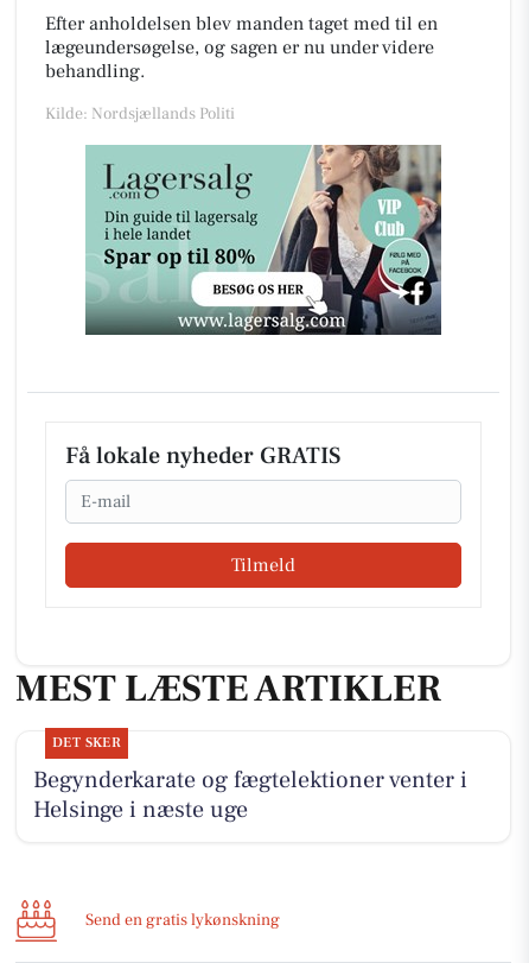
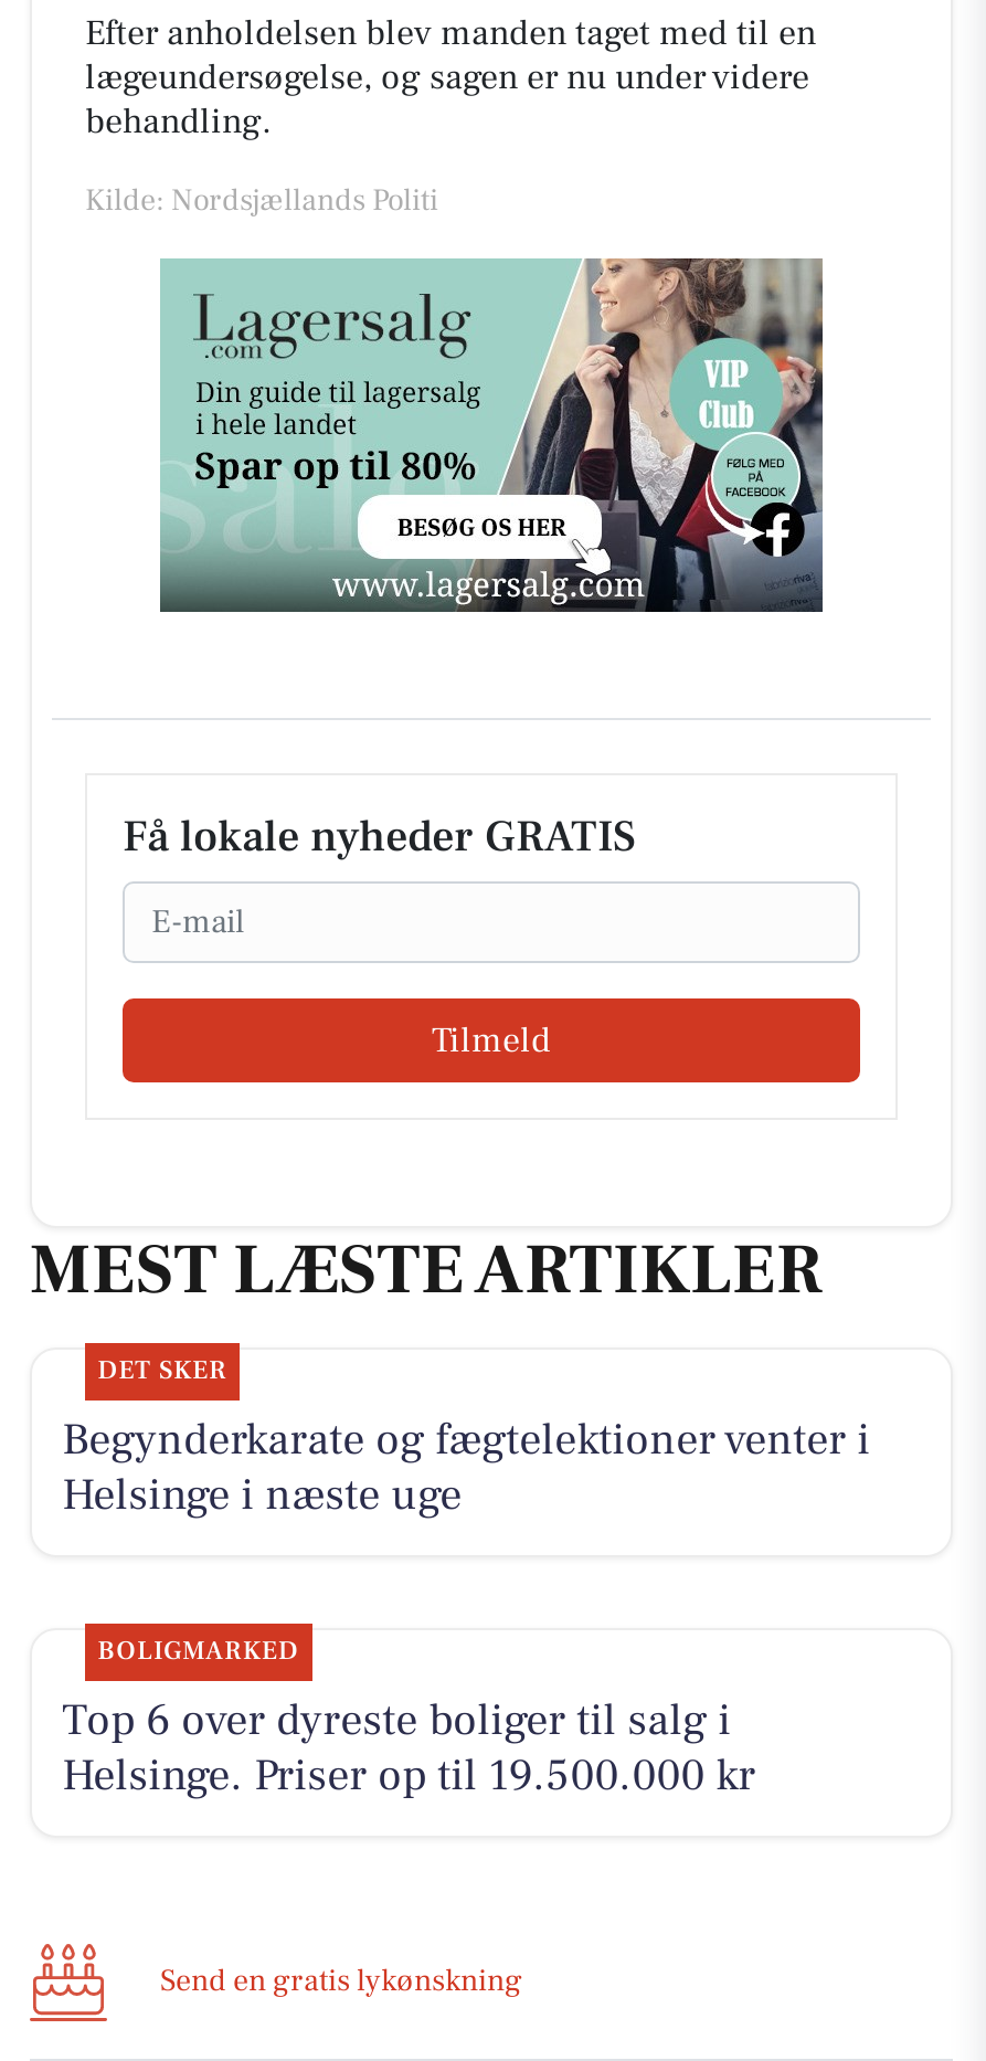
none -> [62,1636,755,1806] BOLIGMARKED | Top 6 over dyreste boliger til salg i | Helsinge. Priser op til 19.500.000 kr

